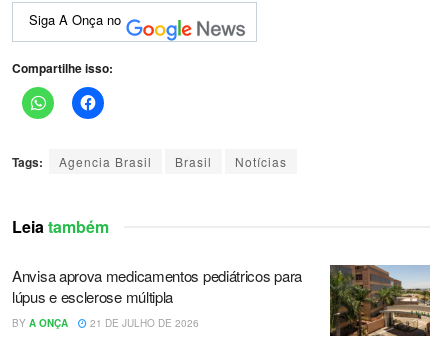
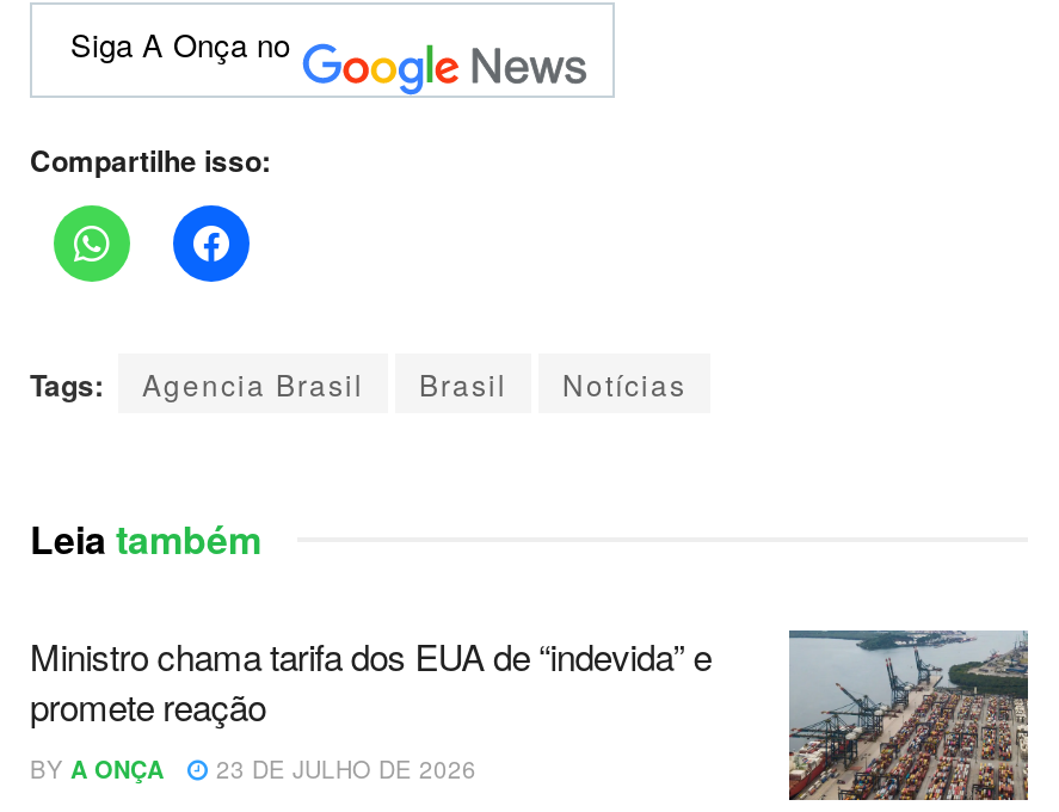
[12,265,431,336] [image] | Anvisa aprova medicamentos pediátricos para | lúpus e esclerose múltipla -> [30,628,1030,802] [image] | Ministro chama tarifa dos EUA de “indevida” e | promete reação
[12,316,199,330] BY A ONÇA 21 DE JULHO DE 2026 -> [30,752,476,785] BY A ONÇA 23 DE JULHO DE 2026

